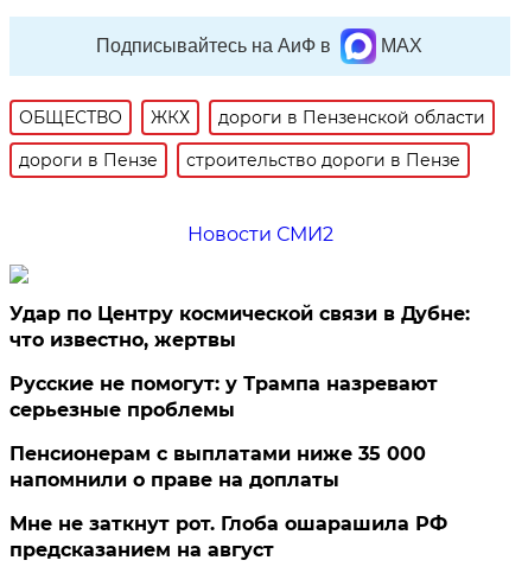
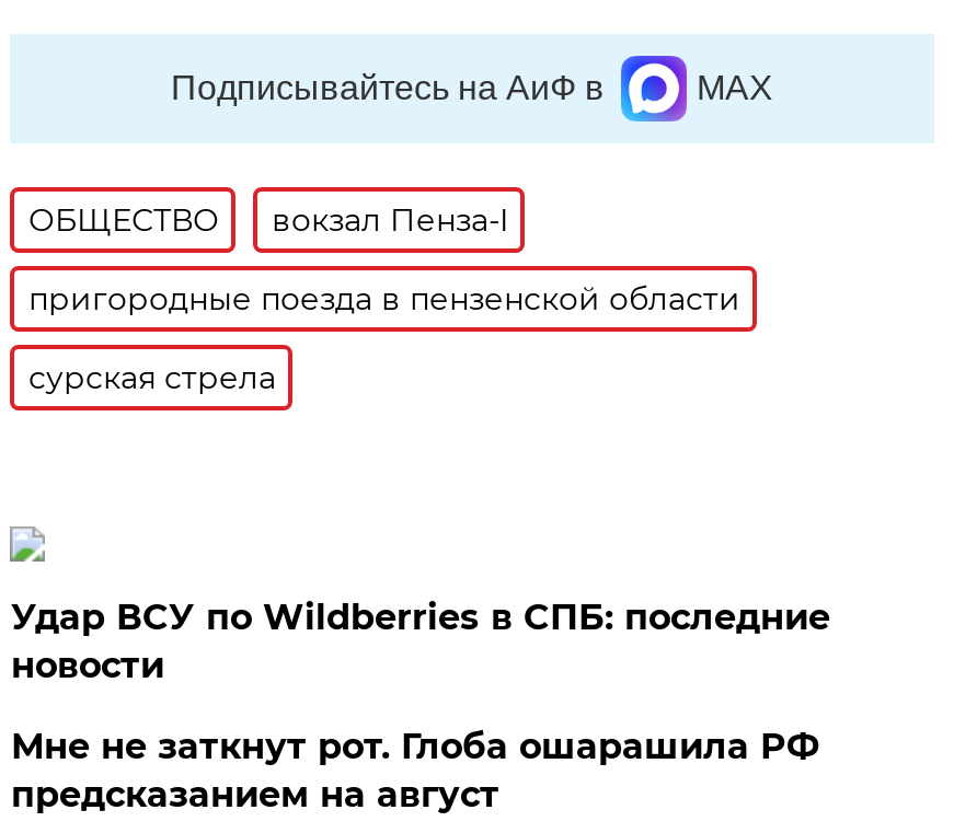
[19,107,486,245] ЖКХ | дороги в Пензенской области | дороги в Пензе | строительство дороги в Пензе | Новости СМИ2 -> [28,200,740,397] вокзал Пенза-I | пригородные поезда в пензенской области | сурская стрела
[10,302,470,491] Удар по Центру космической связи в Дубне: | что известно, жертвы | Русские не помогут: у Трампа назревают | серьезные проблемы | Пенсионерам с выплатами ниже 35 000 | напомнили о праве на доплаты -> [11,596,830,686] Удар ВСУ по Wildberries в СПБ: последние | новости

